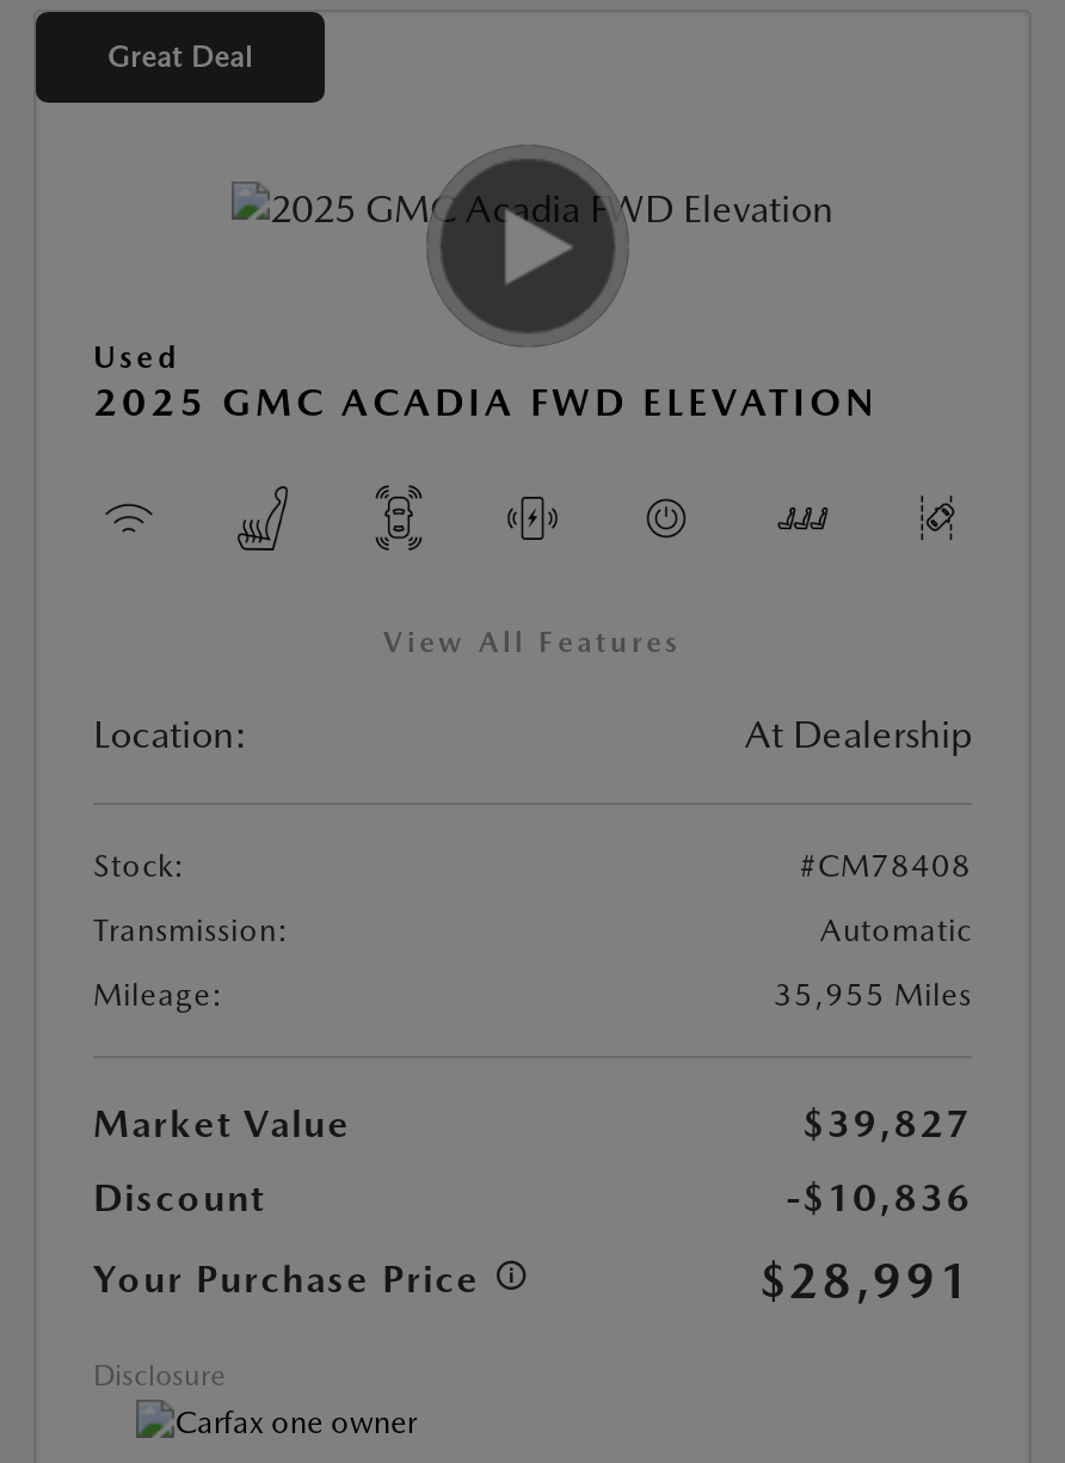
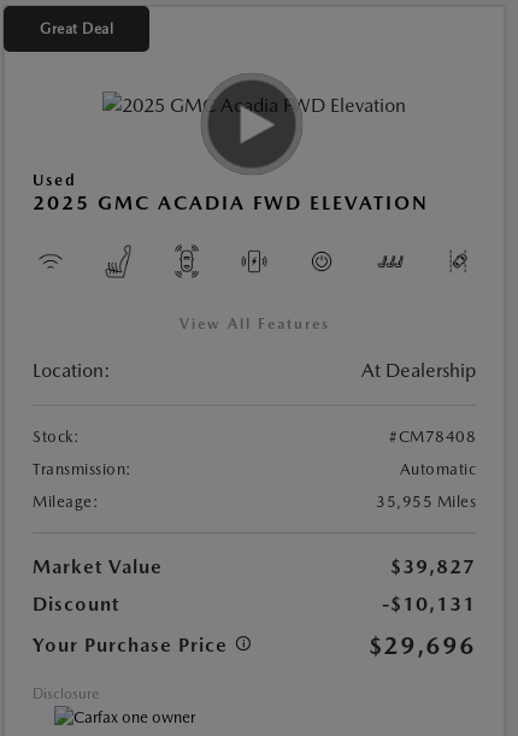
[786,1175,972,1220] -$10,836 -> [382,592,476,615] -$10,131
[759,1251,972,1308] $28,991 -> [369,631,476,660] $29,696

